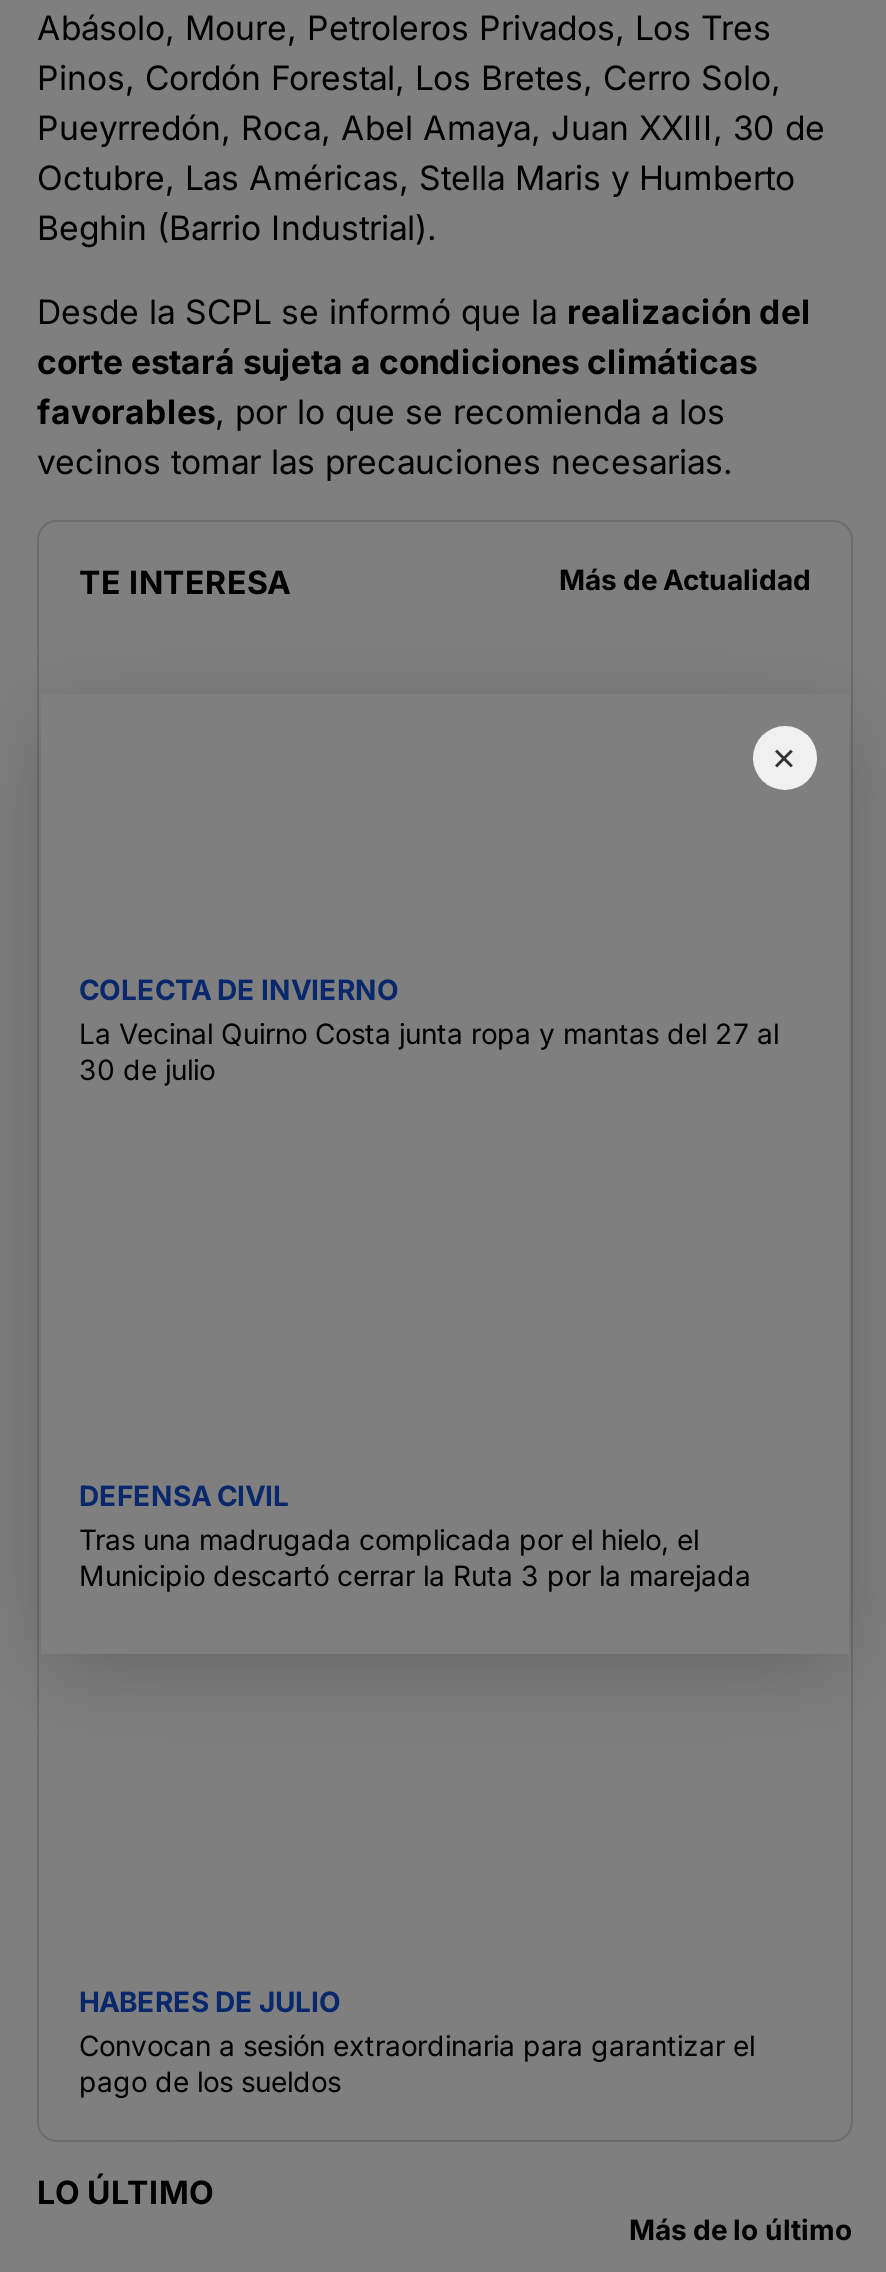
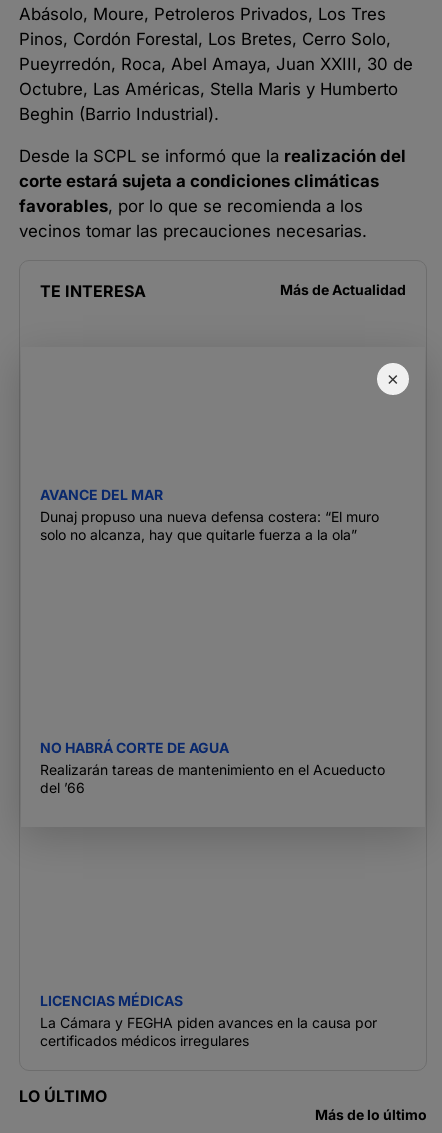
[79,973,779,1087] COLECTA DE INVIERNO | La Vecinal Quirno Costa junta ropa y mantas del 27 al | 30 de julio -> [40,486,379,543] AVANCE DEL MAR | Dunaj propuso una nueva defensa costera: “El muro | solo no alcanza, hay que quitarle fuerza a la ola”
[79,1479,751,1593] DEFENSA CIVIL | Tras una madrugada complicada por el hielo, el | Municipio descartó cerrar la Ruta 3 por la marejada -> [40,739,385,796] NO HABRÁ CORTE DE AGUA | Realizarán tareas de mantenimiento en el Acueducto | del ’66
[79,1985,755,2099] HABERES DE JULIO | Convocan a sesión extraordinaria para garantizar el | pago de los sueldos -> [40,992,377,1049] LICENCIAS MÉDICAS | La Cámara y FEGHA piden avances en la causa por | certificados médicos irregulares

